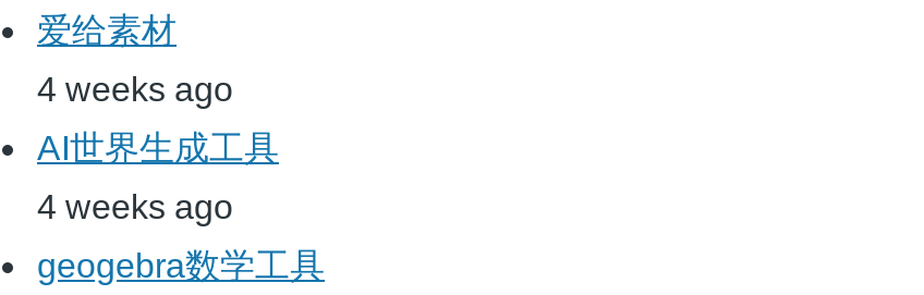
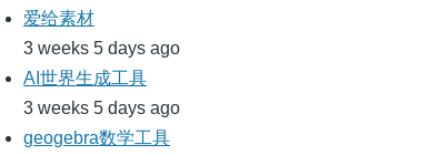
[37,70,233,107] 4 weeks ago -> [23,38,180,57] 3 weeks 5 days ago
[37,187,233,224] 4 weeks ago -> [23,98,180,117] 3 weeks 5 days ago

